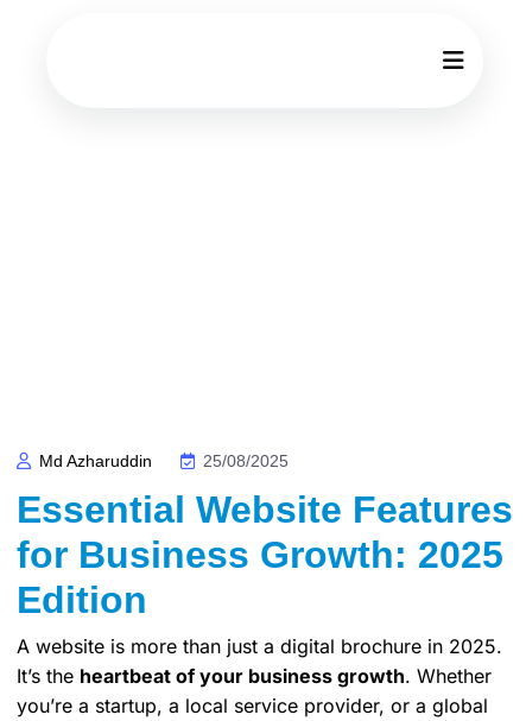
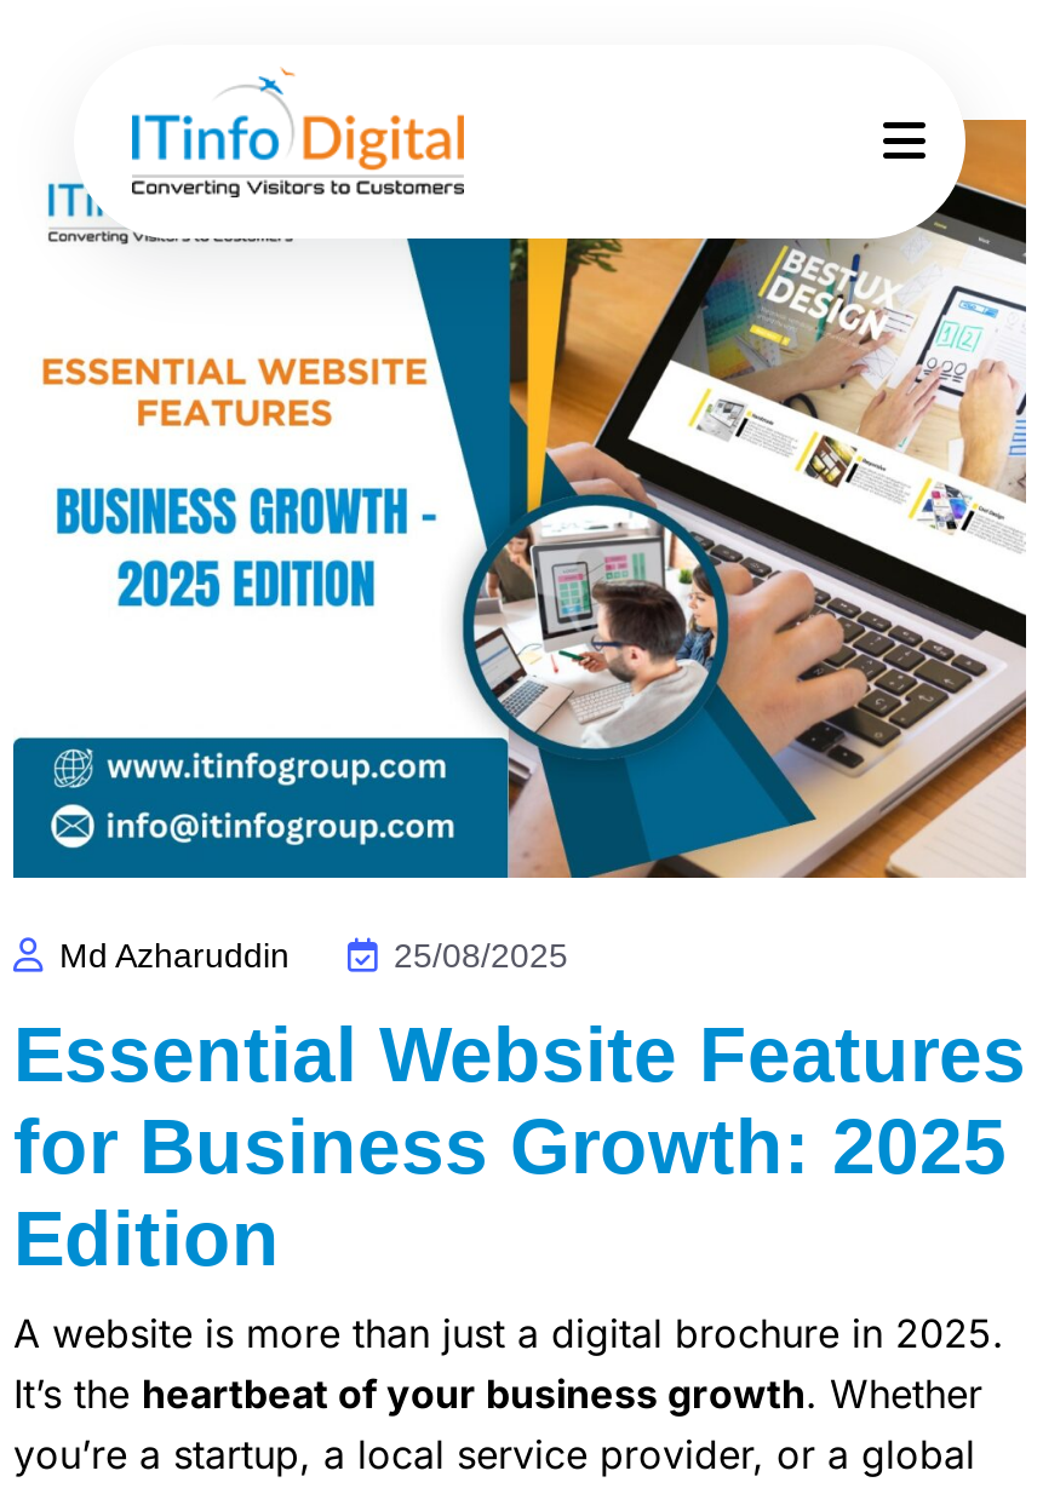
none -> [11,69,1028,880] [image]

